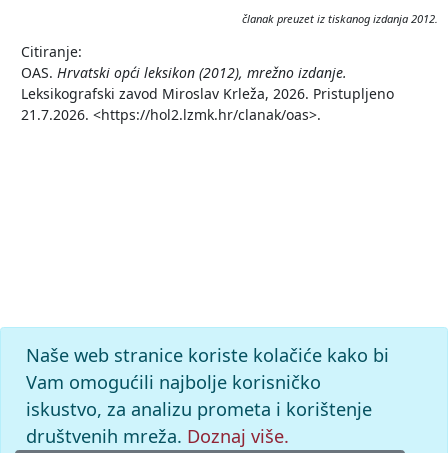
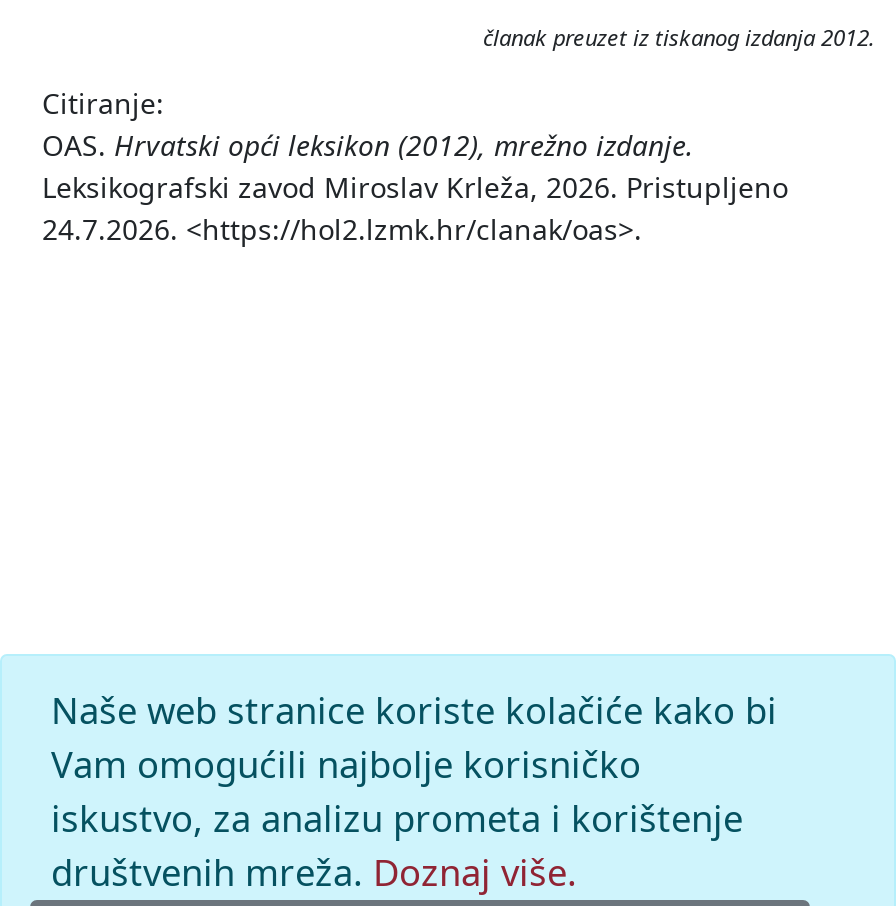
[21,105,321,124] 21.7.2026. <https://hol2.lzmk.hr/clanak/oas>. -> [42,210,642,248] 24.7.2026. <https://hol2.lzmk.hr/clanak/oas>.

